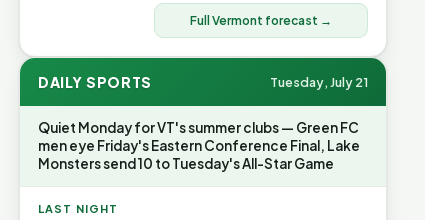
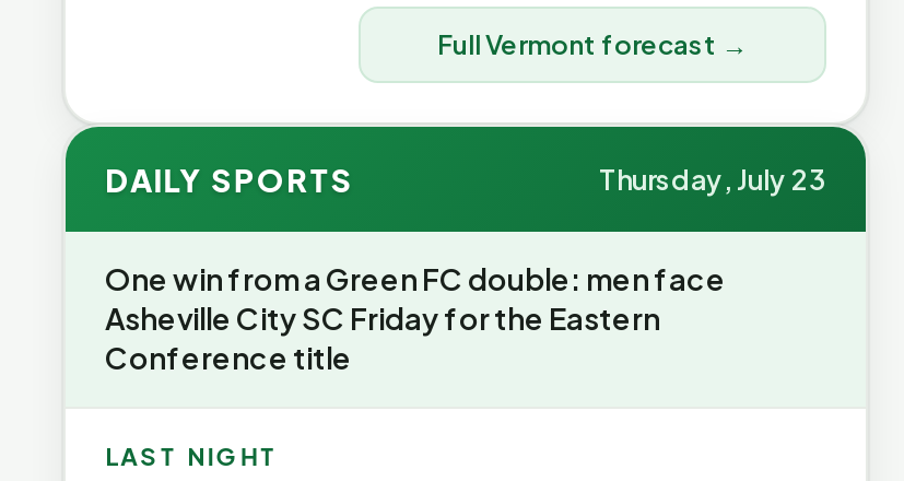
[270,74,368,90] Tuesday, July 21 -> [599,162,826,197] Thursday, July 23
[38,119,360,172] Quiet Monday for VT's summer clubs — Green FC | men eye Friday's Eastern Conference Final, Lake | Monsters send 10 to Tuesday's All-Star Game -> [105,261,726,377] One win from a Green FC double: men face | Asheville City SC Friday for the Eastern | Conference title

